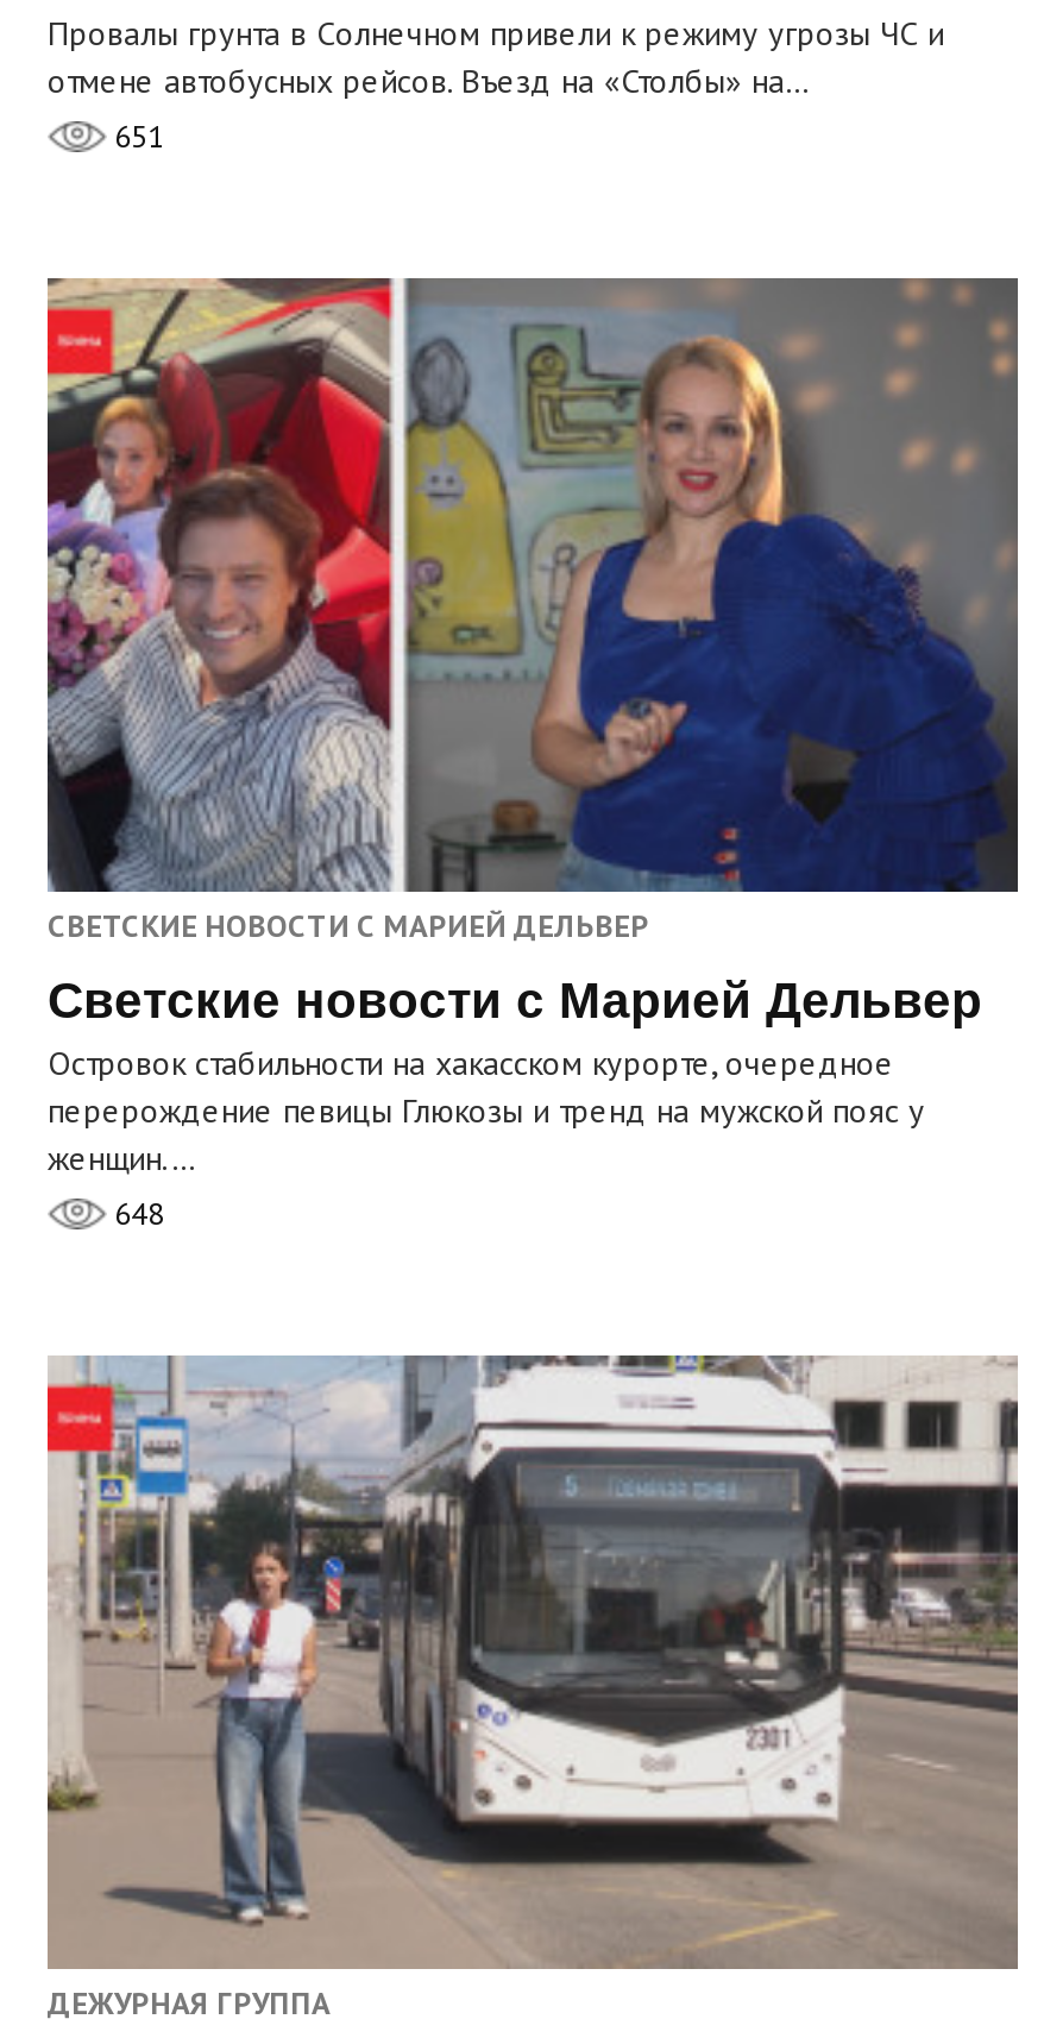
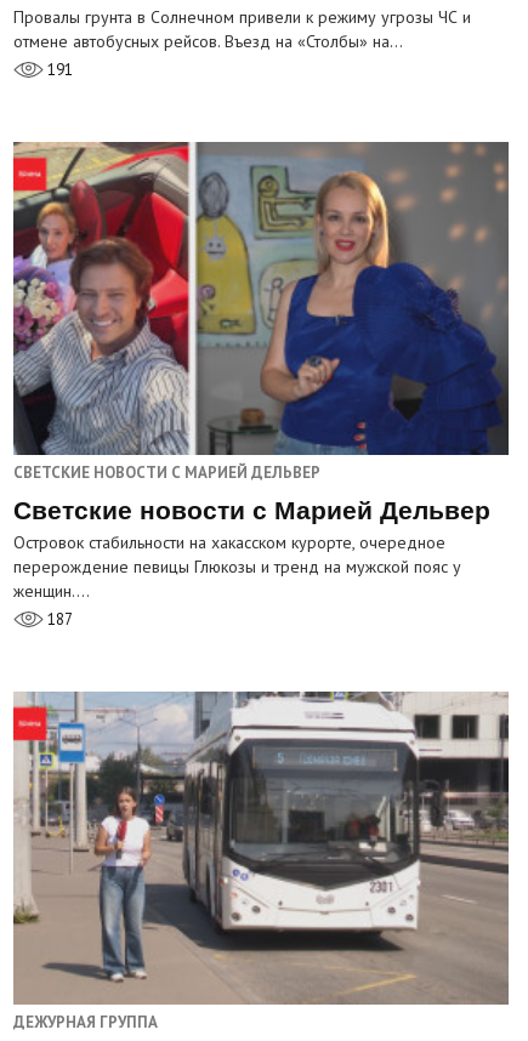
[107,117,164,157] 651 -> [44,60,73,80] 191
[107,1195,164,1235] 648 -> [44,609,73,630] 187

